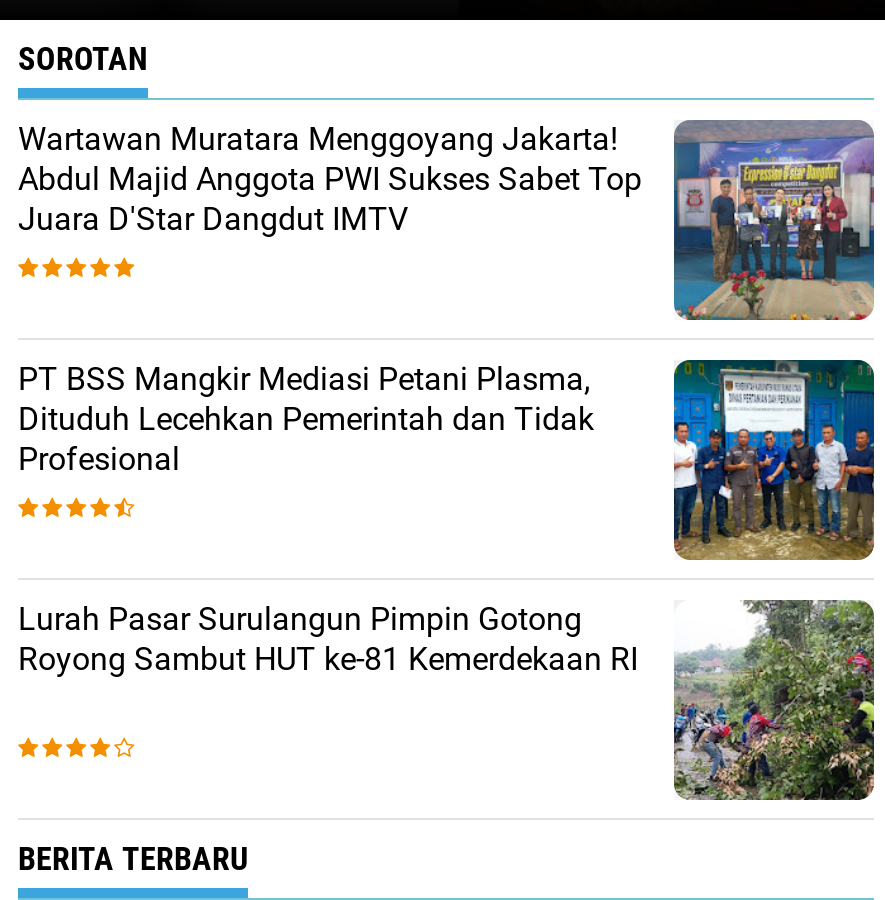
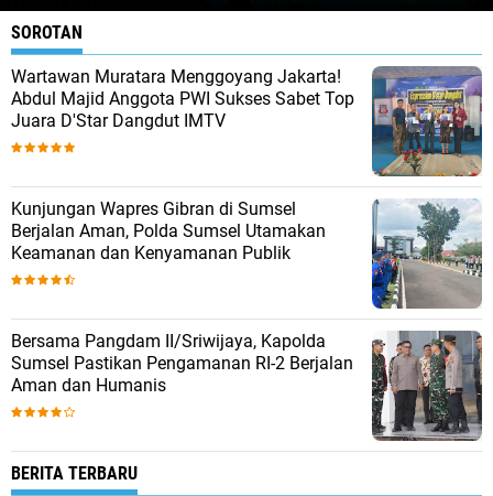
[18,360,594,478] PT BSS Mangkir Mediasi Petani Plasma, | Dituduh Lecehkan Pemerintah dan Tidak | Profesional -> [11,198,326,263] Kunjungan Wapres Gibran di Sumsel | Berjalan Aman, Polda Sumsel Utamakan | Keamanan dan Kenyamanan Publik
[18,358,876,678] [image] | Lurah Pasar Surulangun Pimpin Gotong | Royong Sambut HUT ke-81 Kemerdekaan RI -> [11,198,482,396] [image] | Bersama Pangdam II/Sriwijaya, Kapolda | Sumsel Pastikan Pengamanan RI-2 Berjalan | Aman dan Humanis
[674,600,876,800] [image] -> [371,330,483,441] [image]

